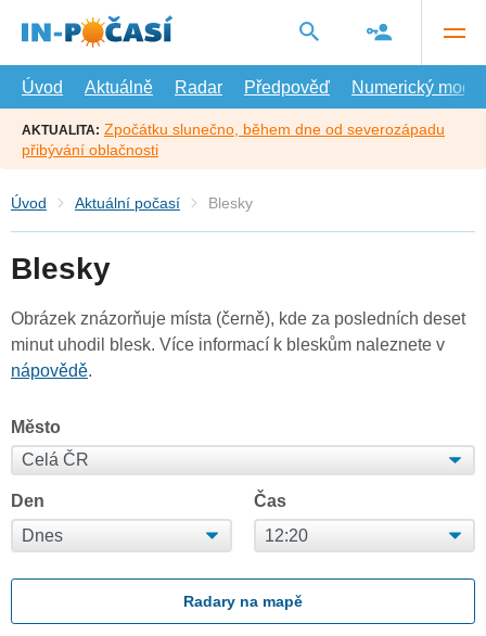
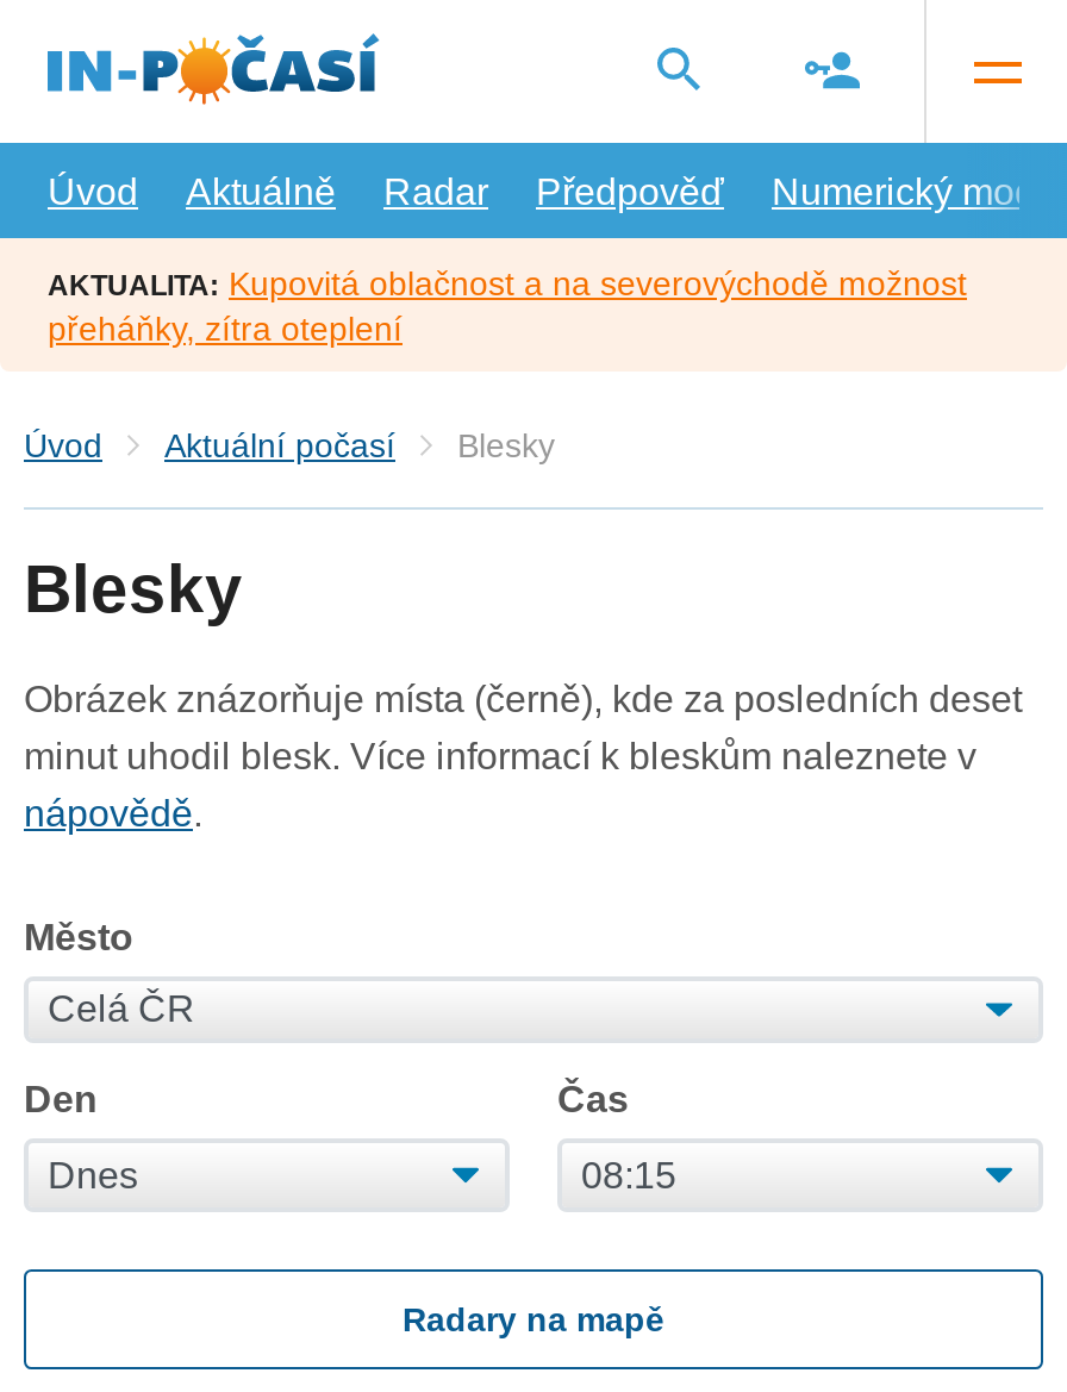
[22,120,445,158] AKTUALITA: Zpočátku slunečno, během dne od severozápadu | přibývání oblačnosti -> [48,263,967,347] AKTUALITA: Kupovitá oblačnost a na severovýchodě možnost | přeháňky, zítra oteplení

